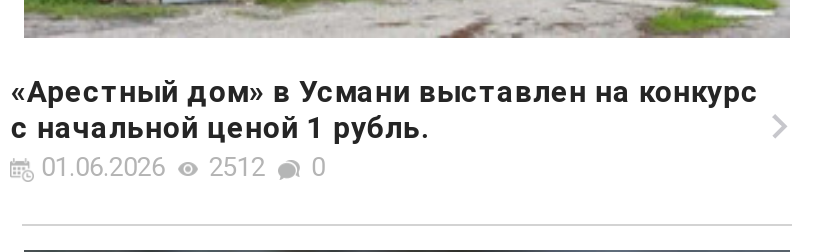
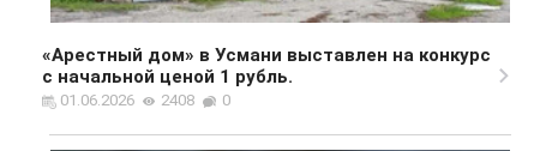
[41,153,325,183] 01.06.2026 2512 0 -> [60,91,231,109] 01.06.2026 2408 0

